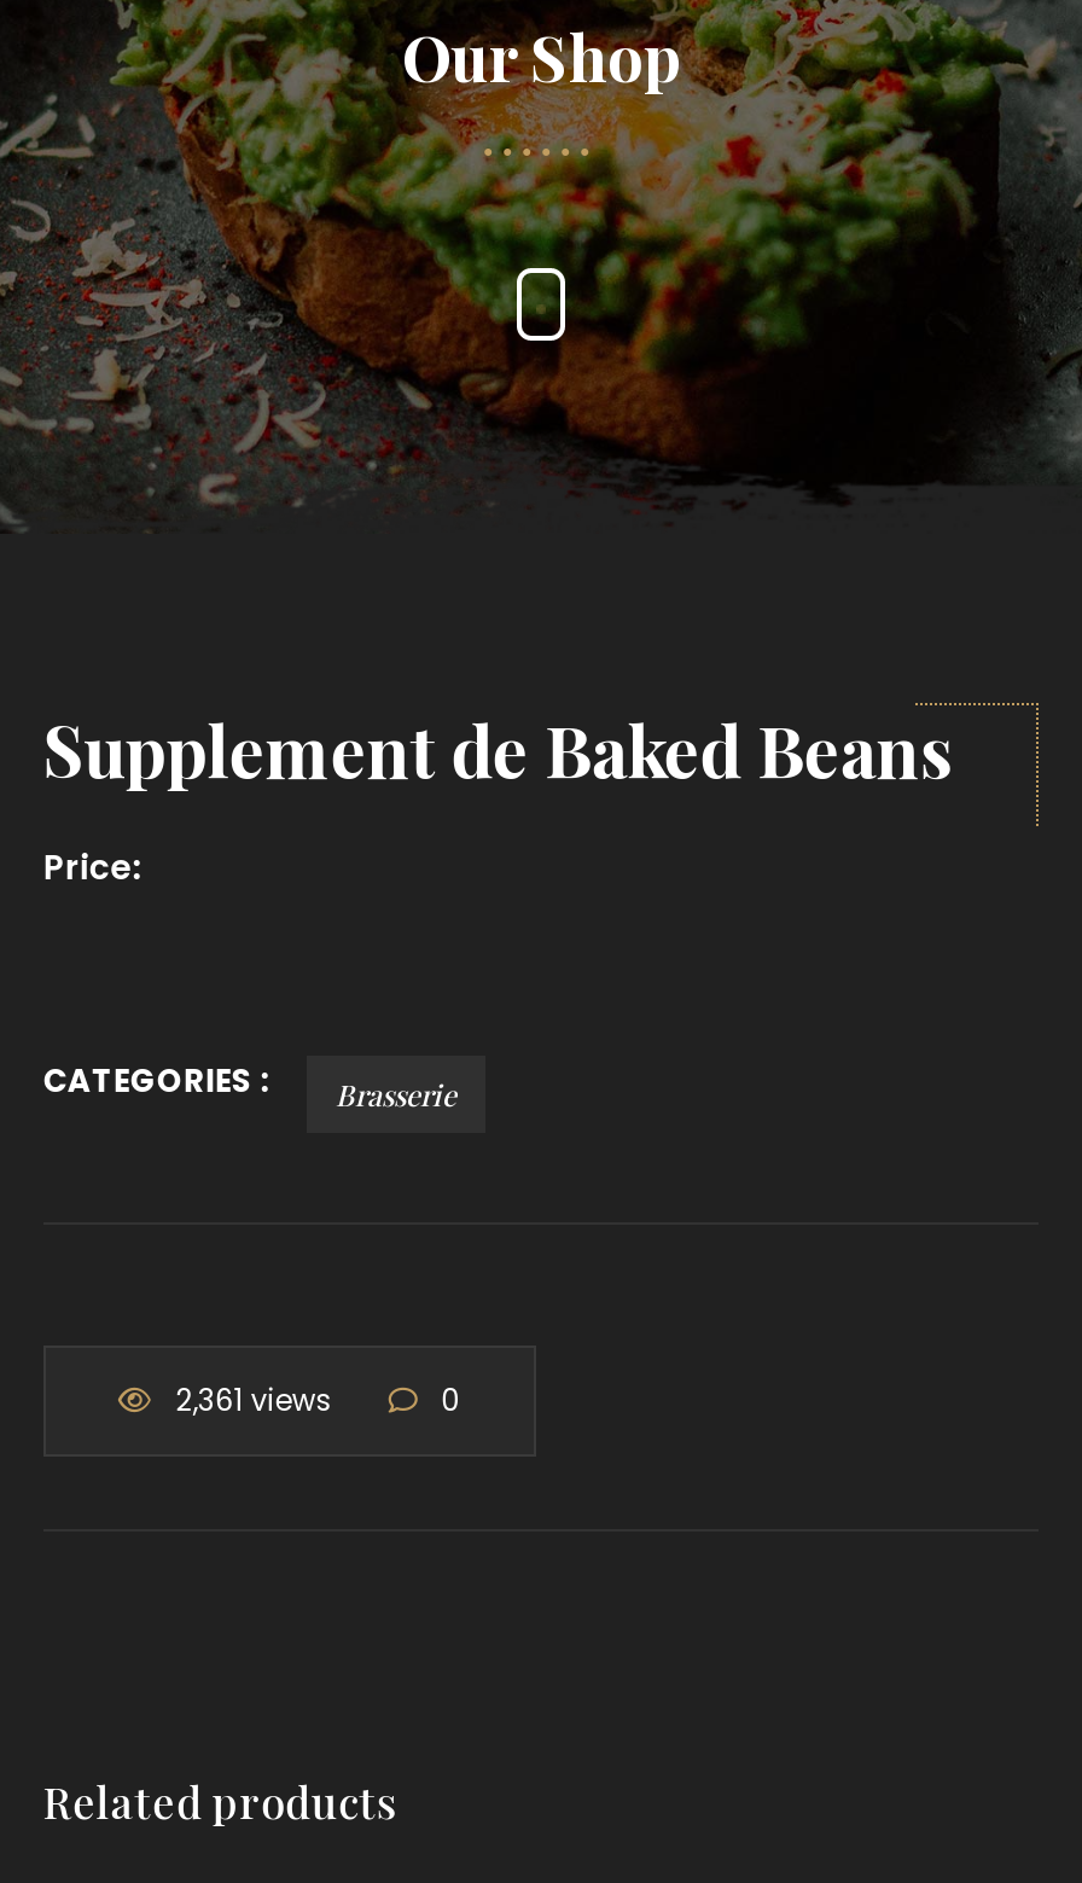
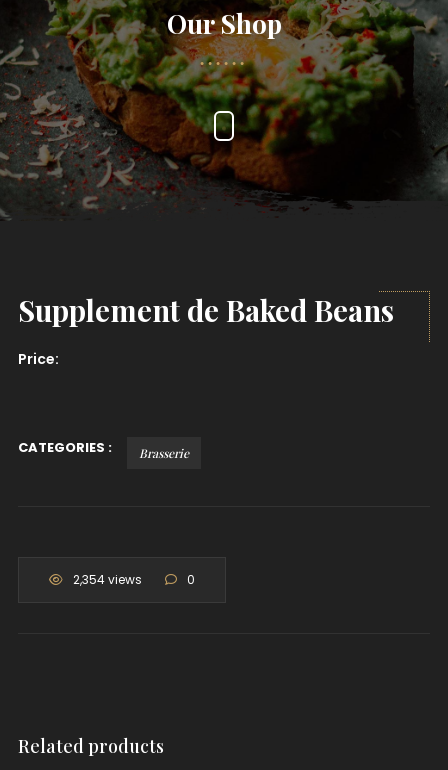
[176,1379,333,1420] 2,361 views -> [73,571,142,588] 2,354 views

